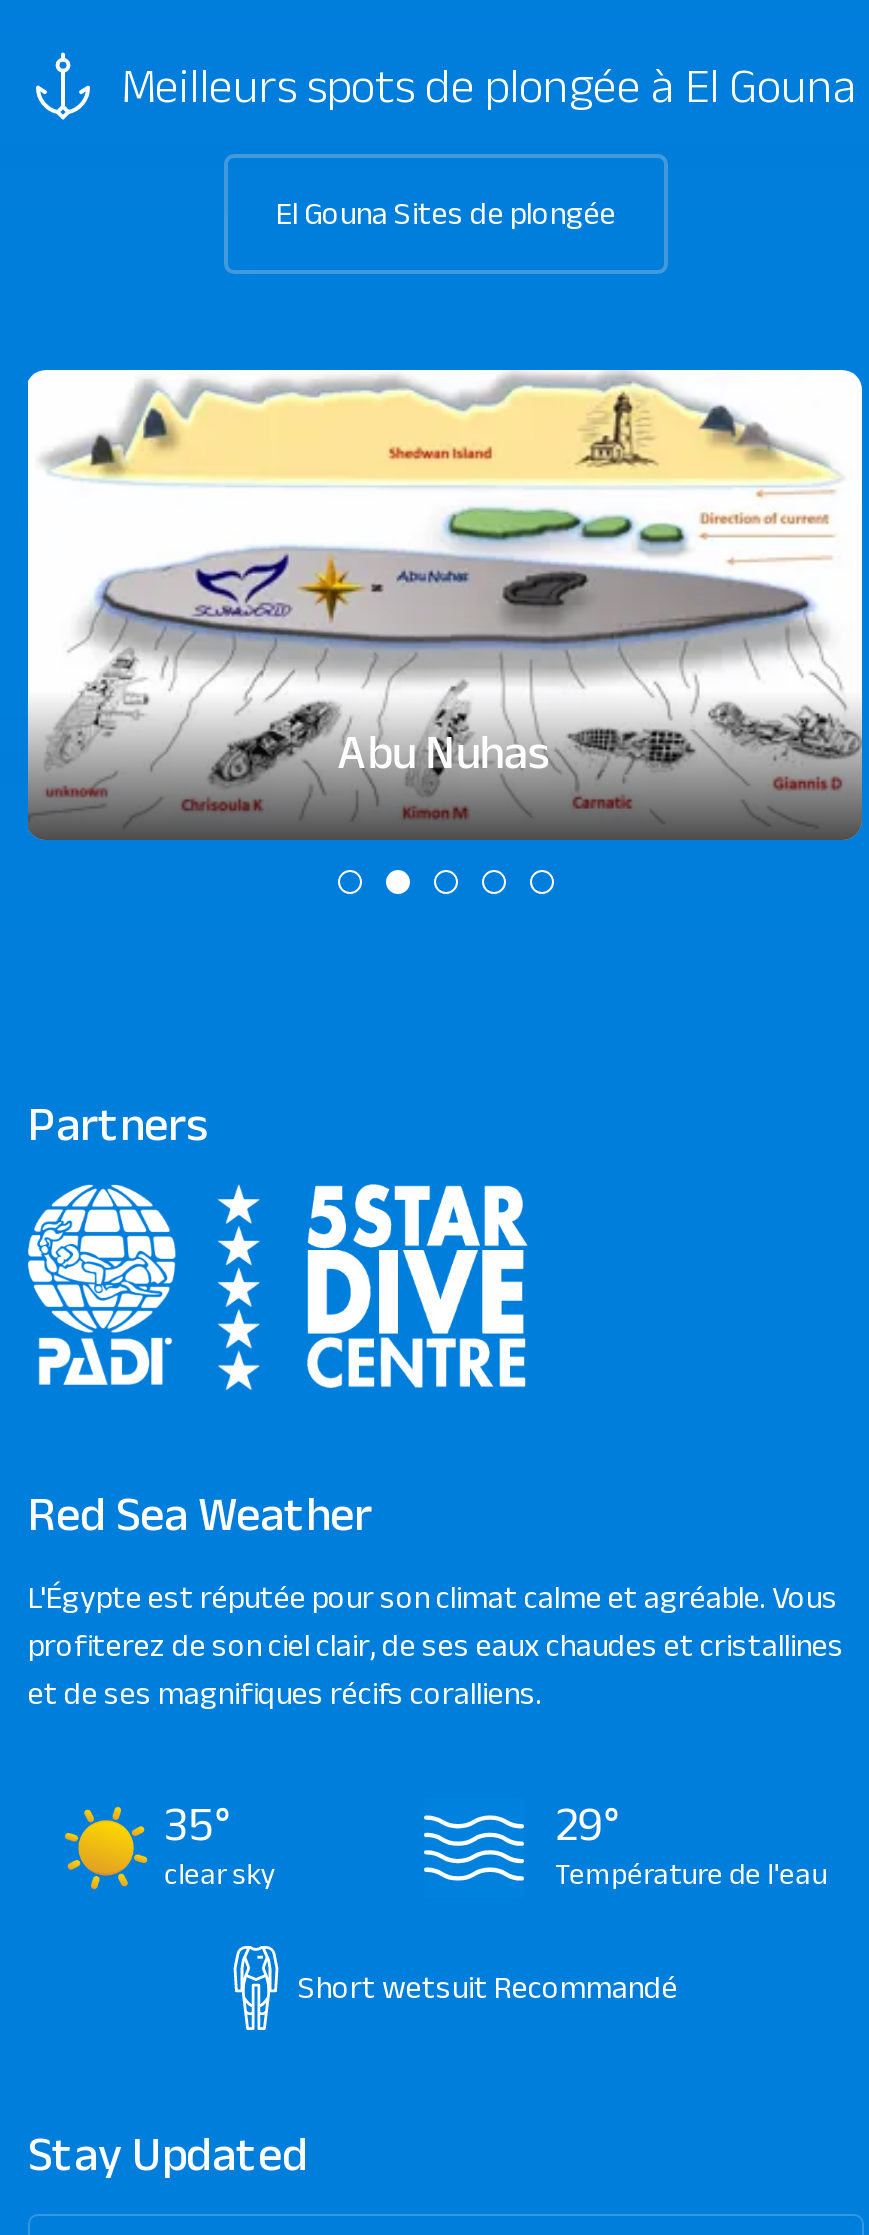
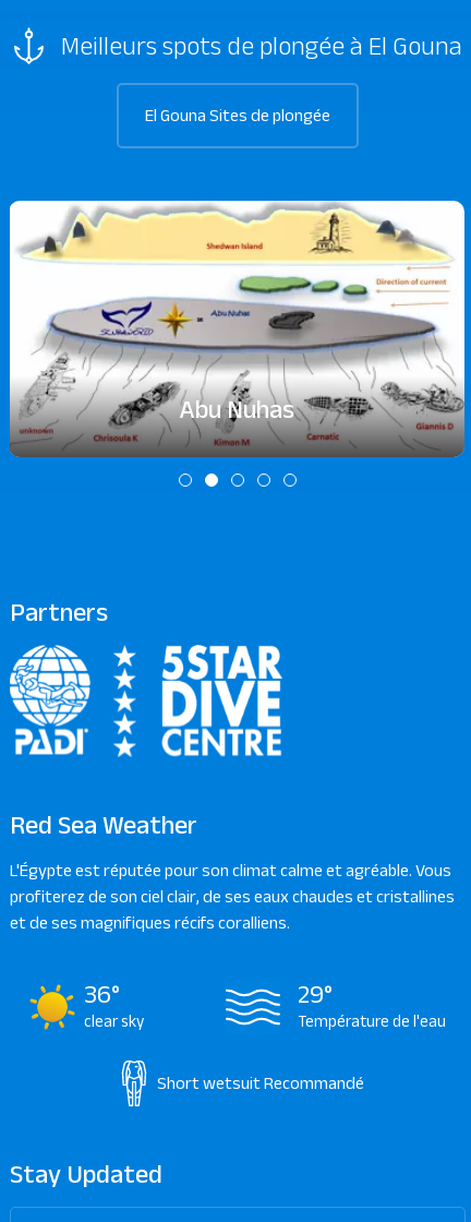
[164,1797,230,1851] 35° -> [84,979,120,1009] 36°

